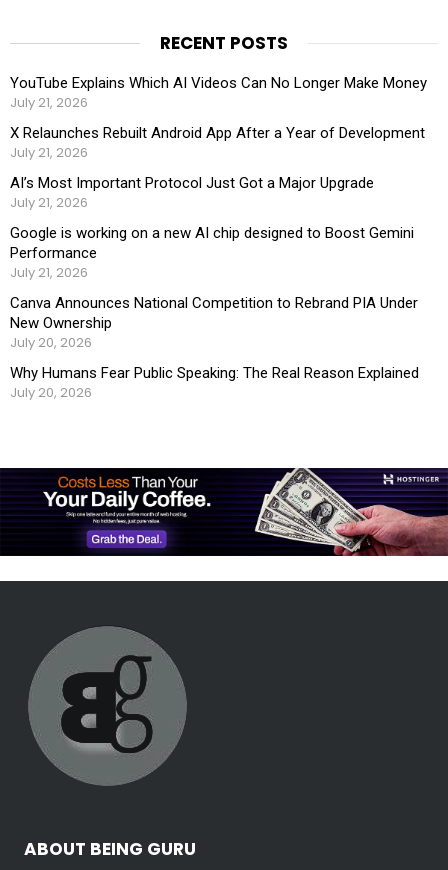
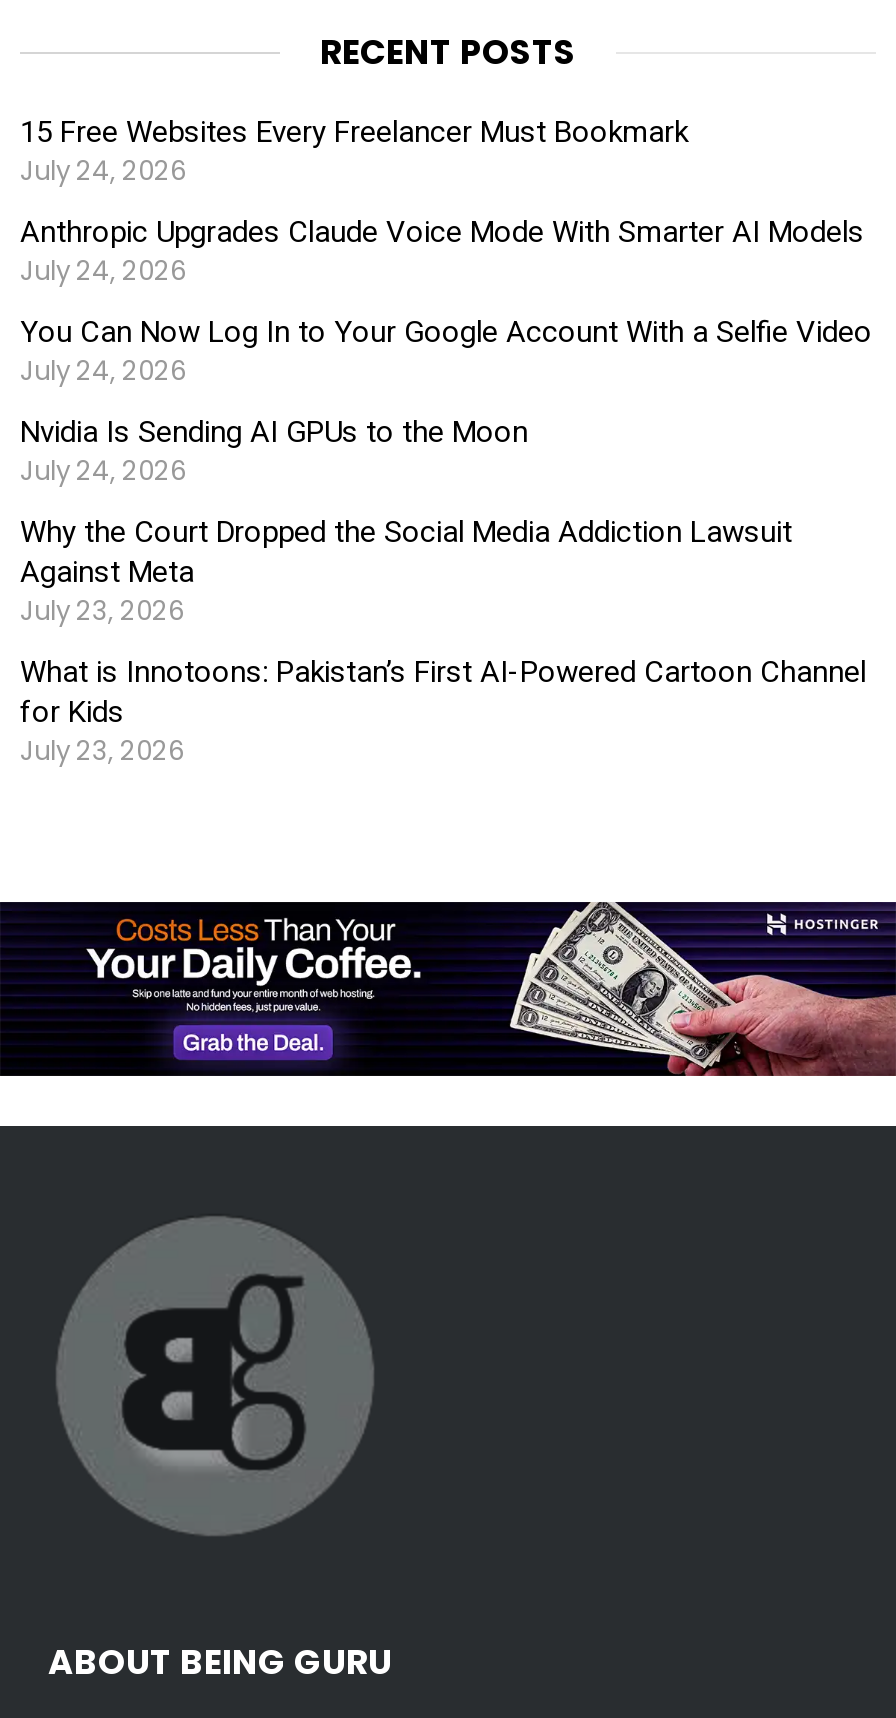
[10,74,427,112] YouTube Explains Which AI Videos Can No Longer Make Money | July 21, 2026 -> [20,114,688,190] 15 Free Websites Every Freelancer Must Bookmark | July 24, 2026
[10,124,425,162] X Relaunches Rebuilt Android App After a Year of Development | July 21, 2026 -> [20,214,864,290] Anthropic Upgrades Claude Voice Mode With Smarter AI Models | July 24, 2026
[10,174,374,212] AI’s Most Important Protocol Just Got a Major Upgrade | July 21, 2026 -> [20,314,872,390] You Can Now Log In to Your Google Account With a Selfie Video | July 24, 2026
[10,224,414,282] Google is working on a new AI chip designed to Boost Gemini | Performance | July 21, 2026 -> [20,414,528,490] Nvidia Is Sending AI GPUs to the Moon | July 24, 2026
[10,294,418,352] Canva Announces National Competition to Rebrand PIA Under | New Ownership | July 20, 2026 -> [20,514,792,630] Why the Court Dropped the Social Media Addiction Lawsuit | Against Meta | July 23, 2026
[10,364,419,402] Why Humans Fear Public Speaking: The Real Reason Explained | July 20, 2026 -> [20,654,866,770] What is Innotoons: Pakistan’s First AI-Powered Cartoon Channel | for Kids | July 23, 2026

